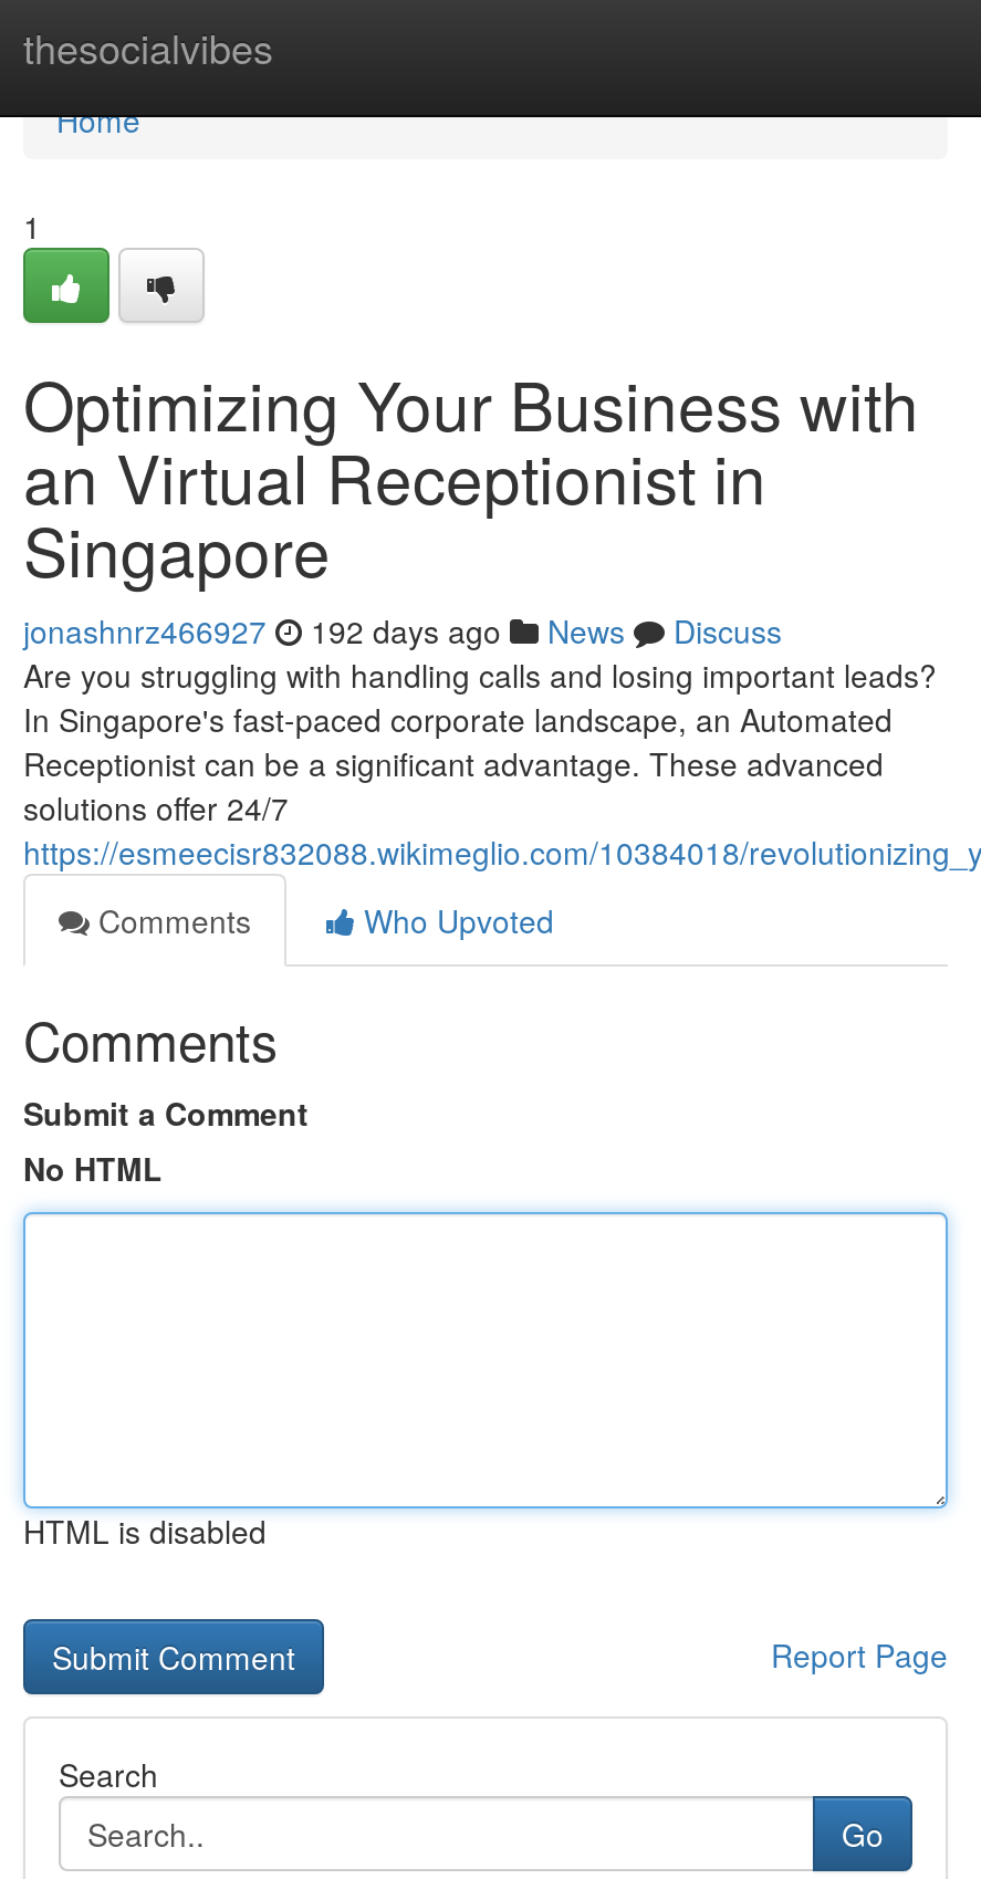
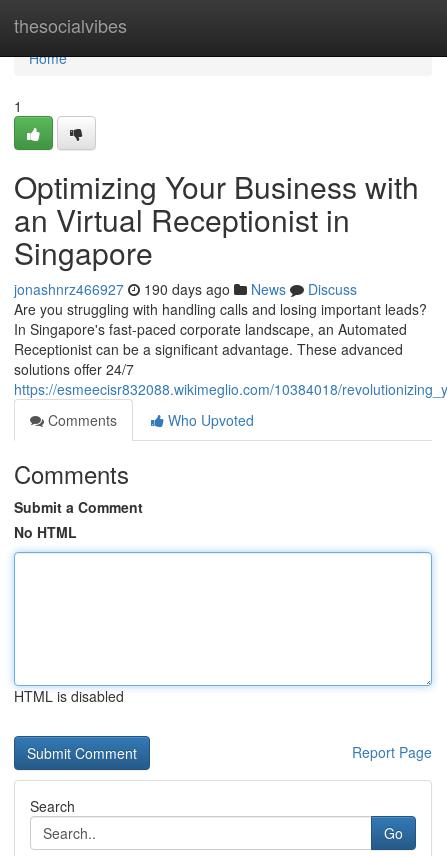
[23,608,782,653] jonashnrz466927 192 days ago News Discuss -> [14,279,357,299] jonashnrz466927 190 days ago News Discuss

